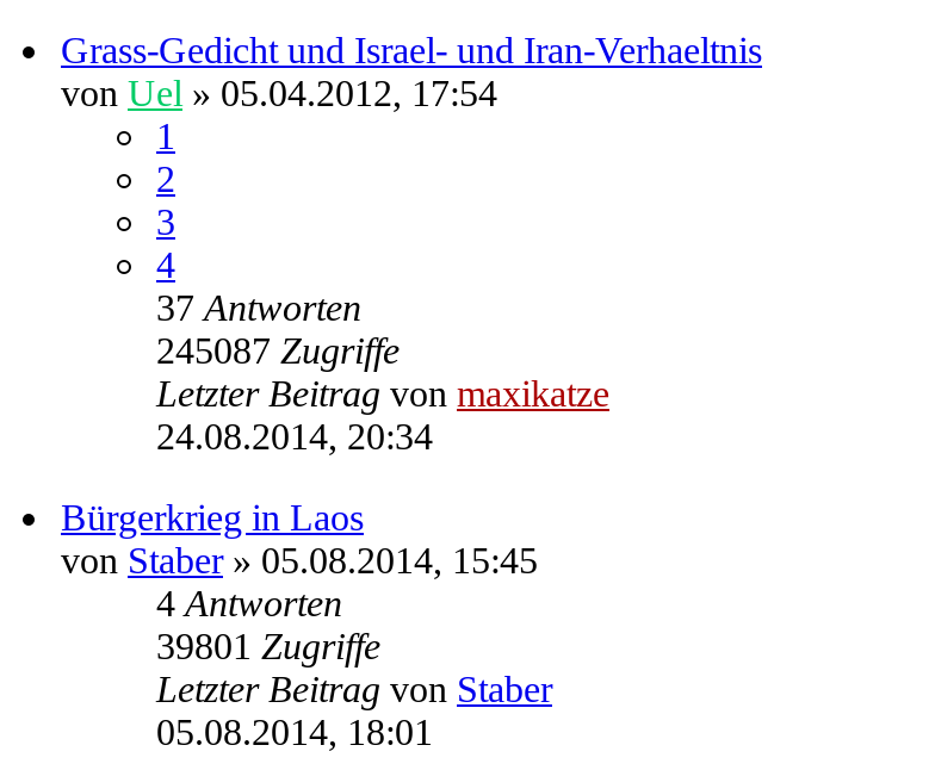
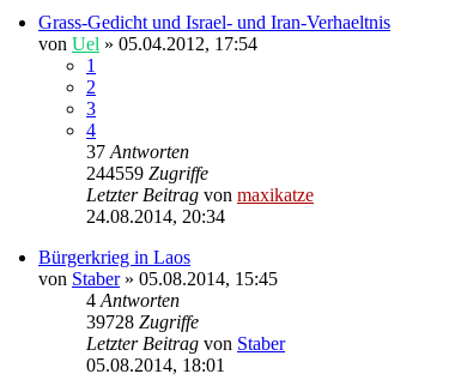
[156,330,400,370] 245087 Zugriffe -> [86,163,208,183] 244559 Zugriffe
[156,626,380,666] 39801 Zugriffe -> [86,312,199,332] 39728 Zugriffe

